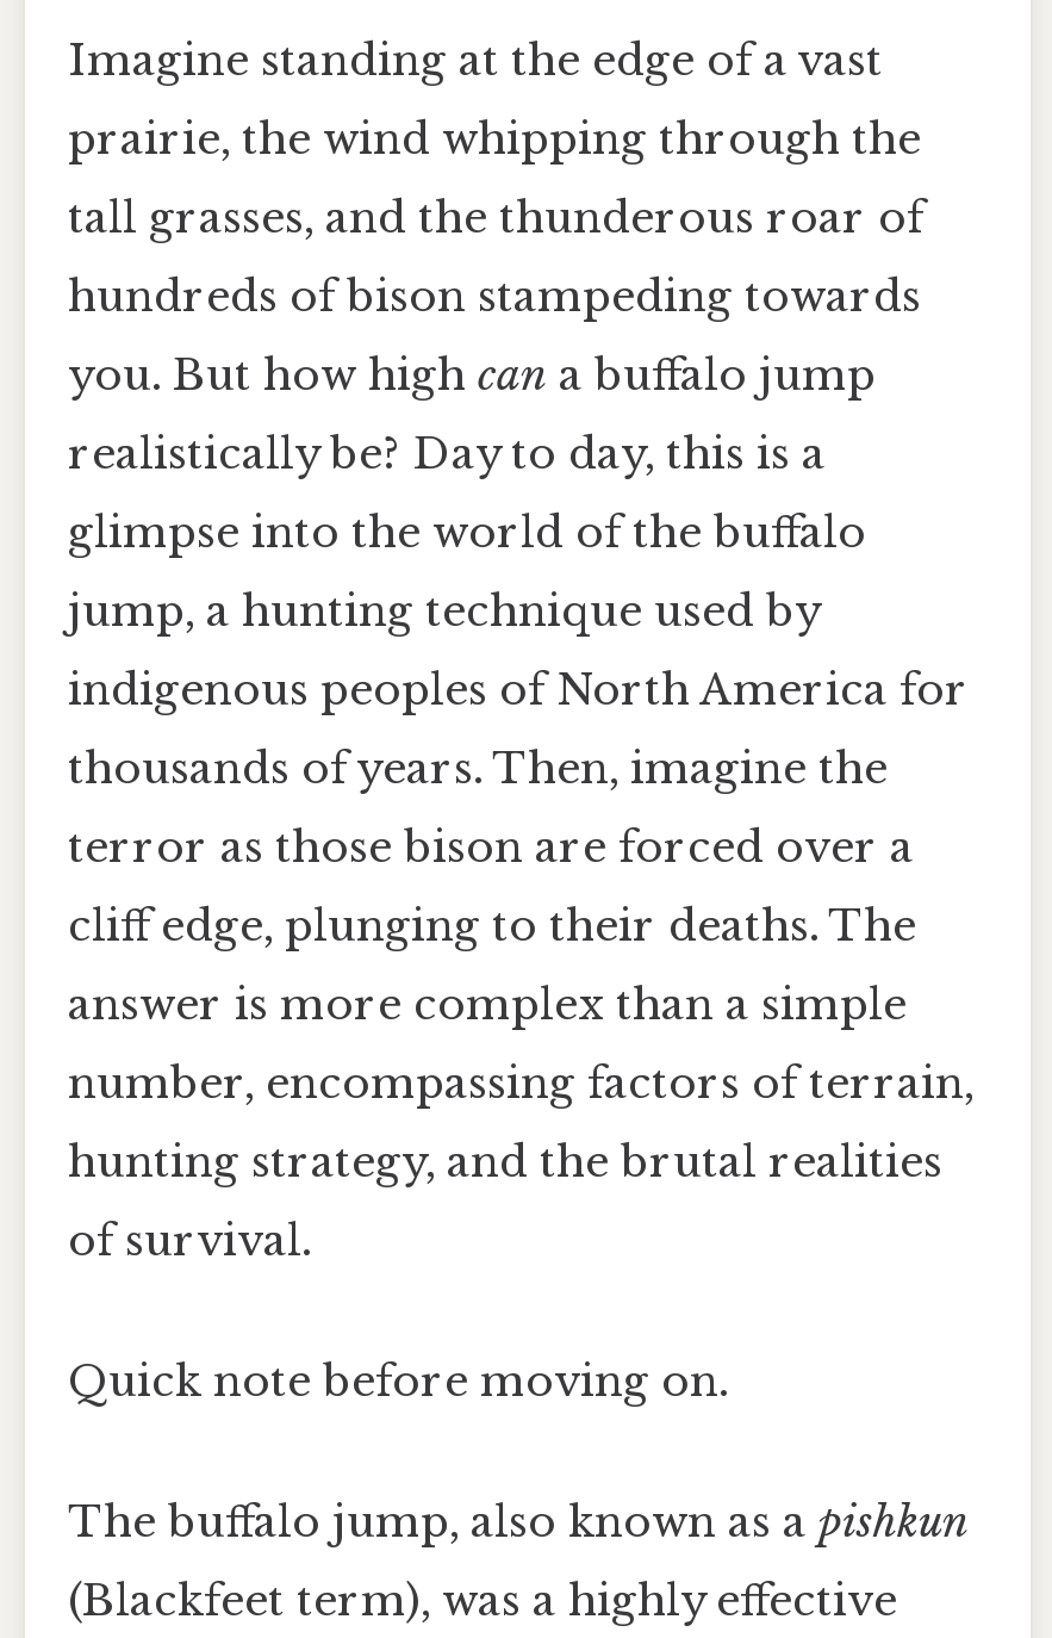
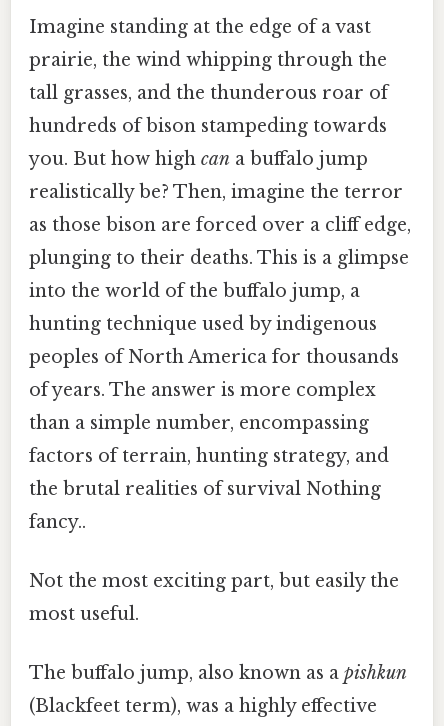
[68,428,973,1408] realistically be? Day to day, this is a | glimpse into the world of the buffalo | jump, a hunting technique used by | indigenous peoples of North America for | thousands of years. Then, imagine the | terror as those bison are forced over a | cliff edge, plunging to their deaths. The | answer is more complex than a simple | number, encompassing factors of terrain, | hunting strategy, and the brutal realities | of survival. | Quick note before moving on. -> [29,181,411,625] realistically be? Then, imagine the terror | as those bison are forced over a cliff edge, | plunging to their deaths. This is a glimpse | into the world of the buffalo jump, a | hunting technique used by indigenous | peoples of North America for thousands | of years. The answer is more complex | than a simple number, encompassing | factors of terrain, hunting strategy, and | the brutal realities of survival Nothing | fancy.. | Not the most exciting part, but easily the | most useful.

